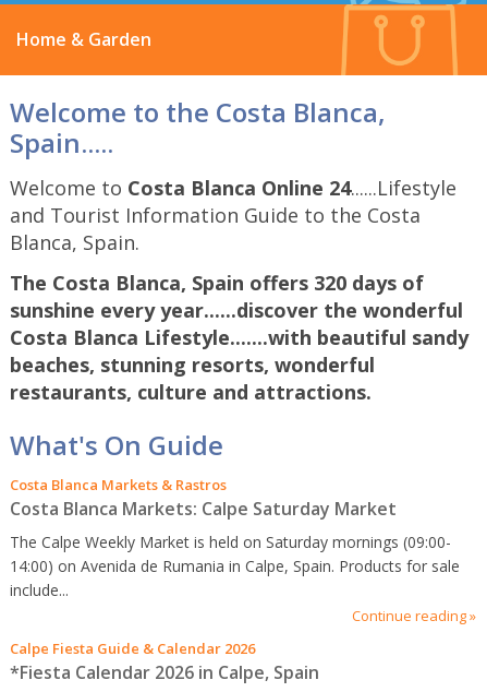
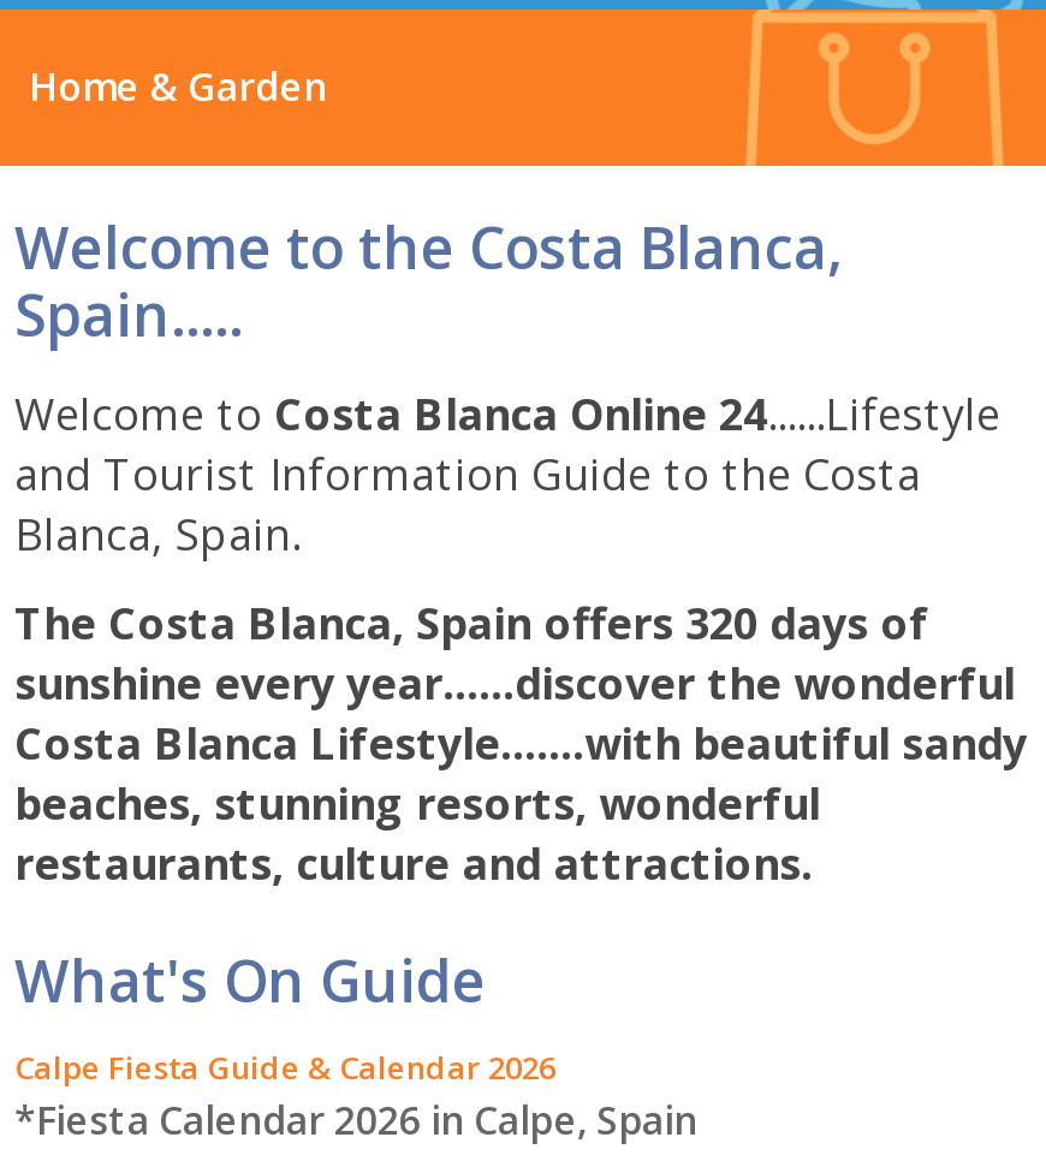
[10,475,476,626] Costa Blanca Markets & Rastros | Costa Blanca Markets: Calpe Saturday Market | The Calpe Weekly Market is held on Saturday mornings (09:00- | 14:00) on Avenida de Rumania in Calpe, Spain. Products for sale | include... | Continue reading » -> none

